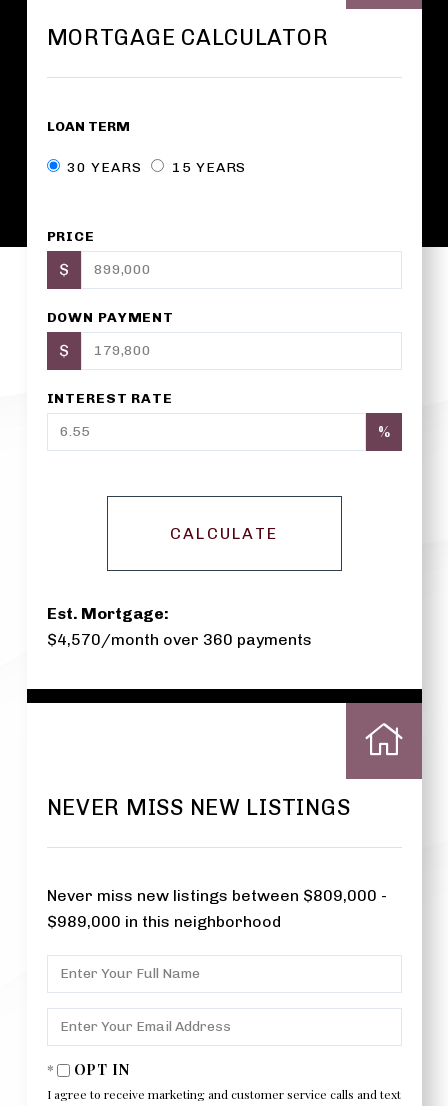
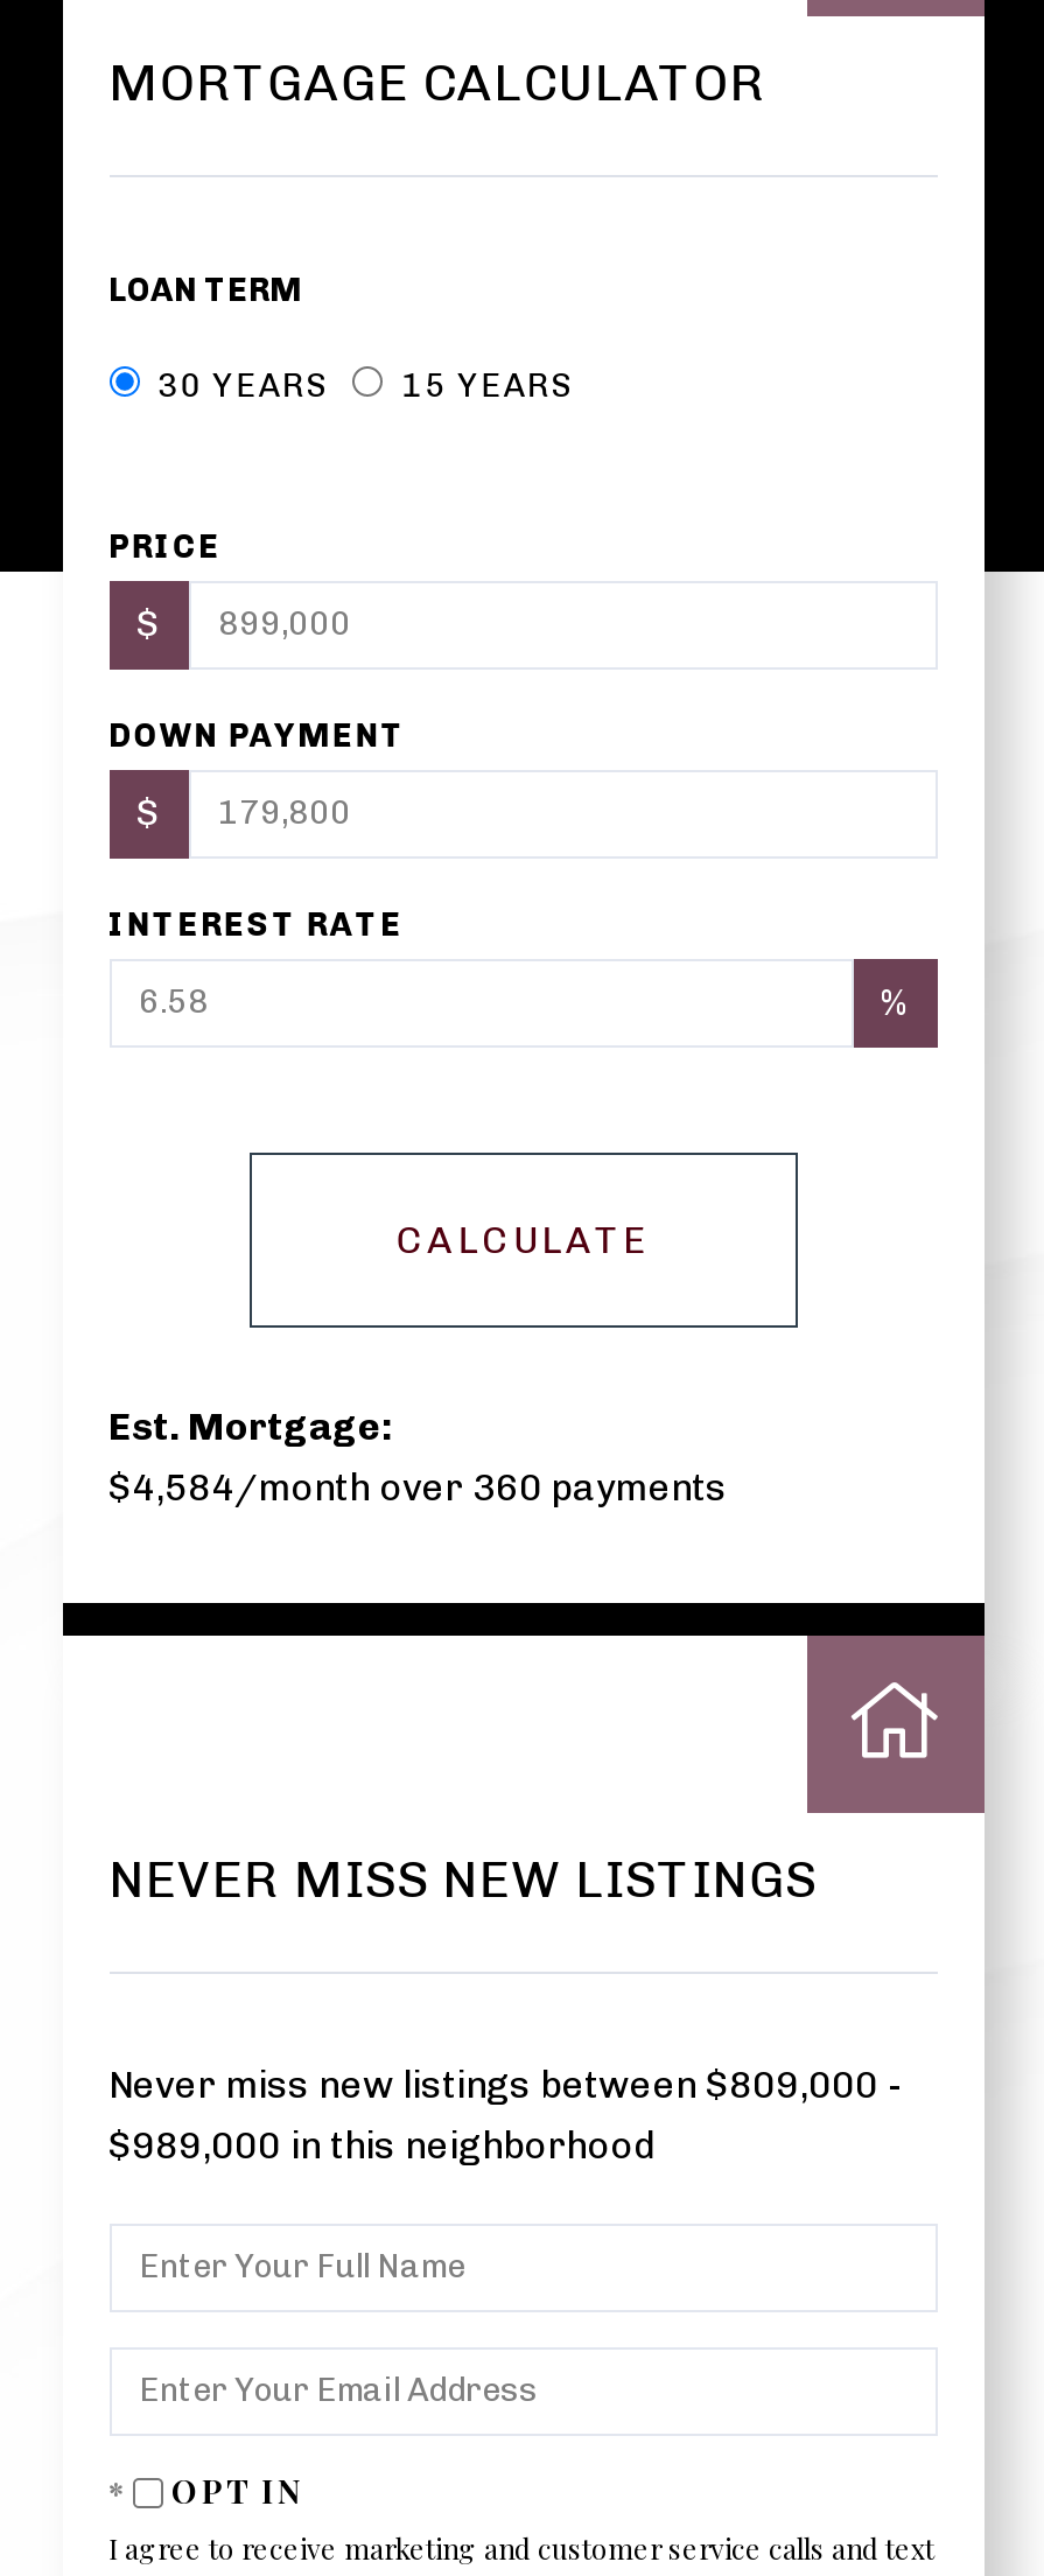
[46,630,311,649] $4,570/month over 360 payments -> [108,1466,727,1510] $4,584/month over 360 payments

